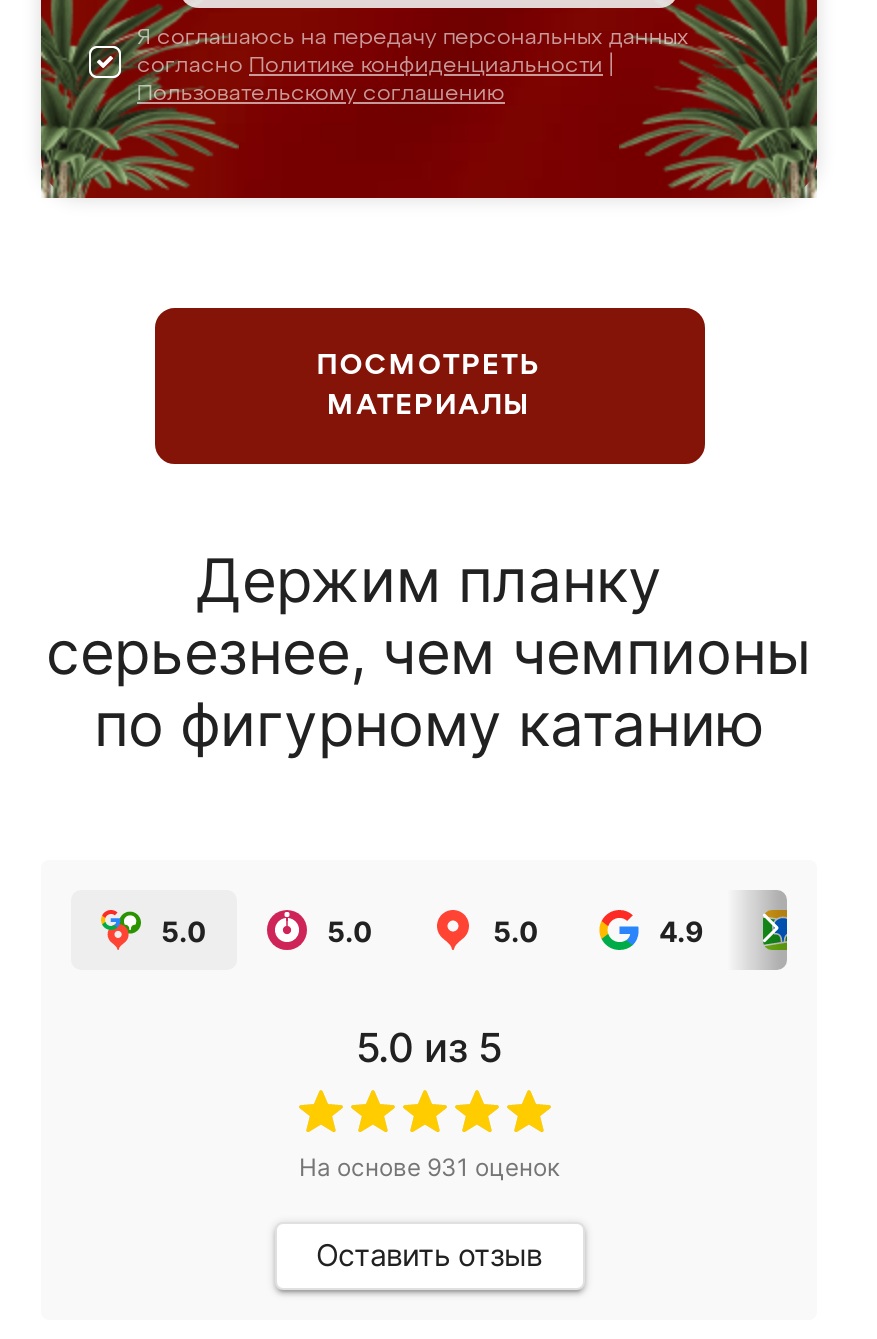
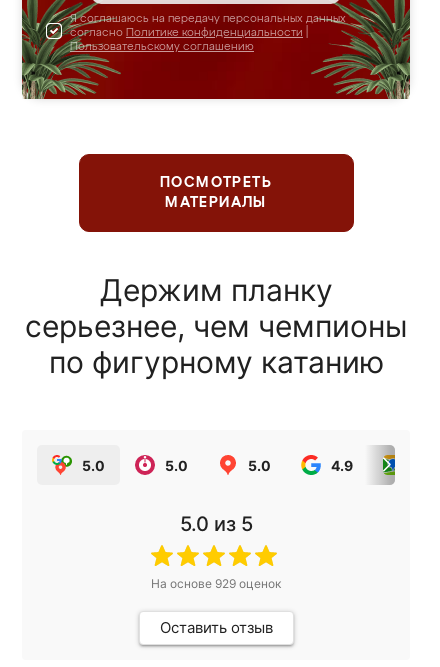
[299,1152,559,1182] На основе 931 оценок -> [151,576,281,591] На основе 929 оценок

